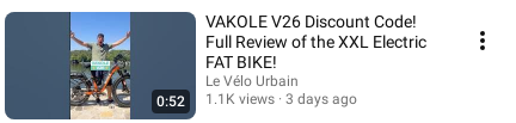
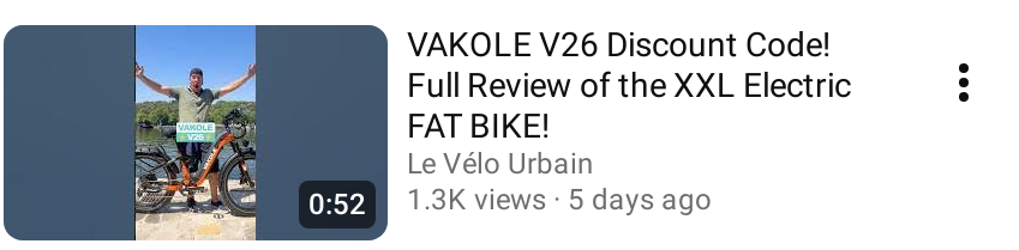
[205,90,275,107] 1.1K views -> [407,182,546,215] 1.3K views
[285,90,357,107] 3 days ago -> [568,182,712,215] 5 days ago

